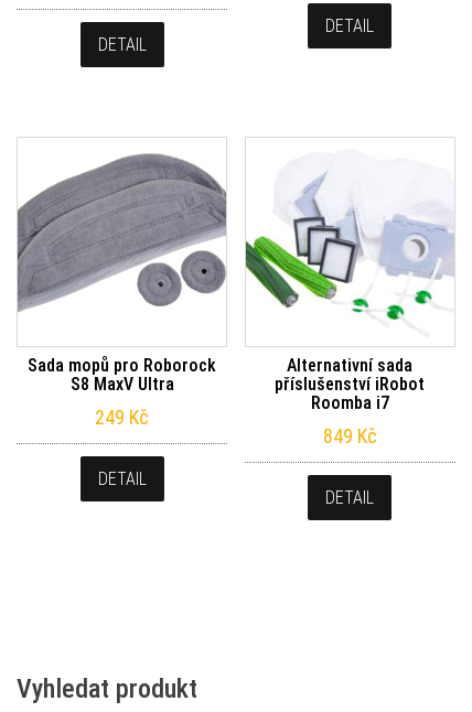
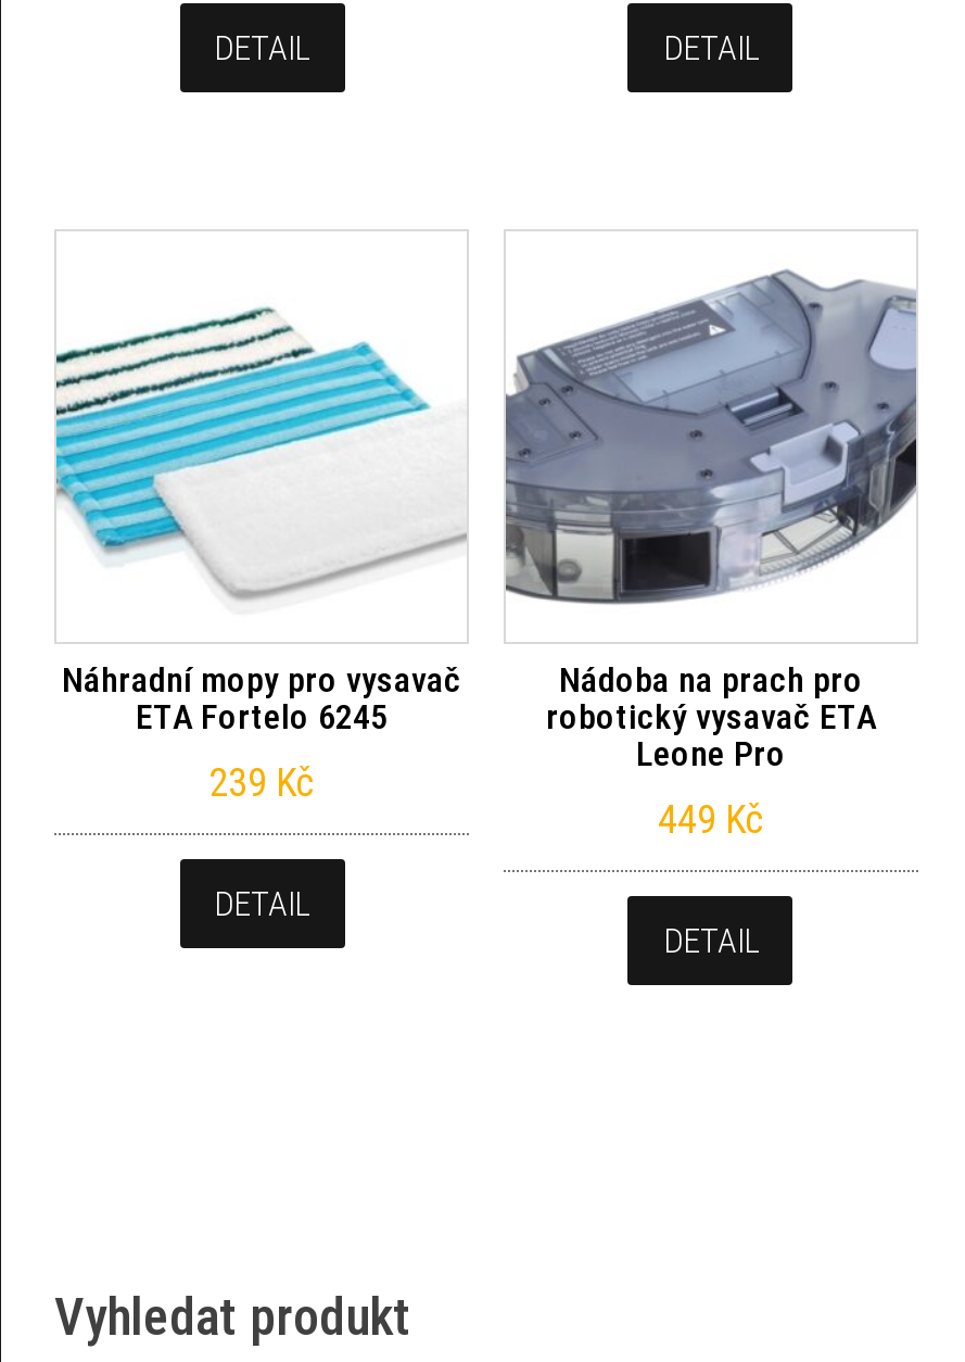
[17,153,227,395] [image] | Sada mopů pro Roborock | S8 MaxV Ultra -> [54,264,467,738] [image] | Náhradní mopy pro vysavač | ETA Fortelo 6245
[246,158,454,414] [image] | Alternativní sada | příslušenství iRobot | Roomba i7 -> [504,268,918,775] [image] | Nádoba na prach pro | robotický vysavač ETA | Leone Pro
[95,406,149,429] 249 Kč -> [208,760,315,806] 239 Kč
[323,425,377,448] 849 Kč -> [658,797,764,843] 449 Kč

